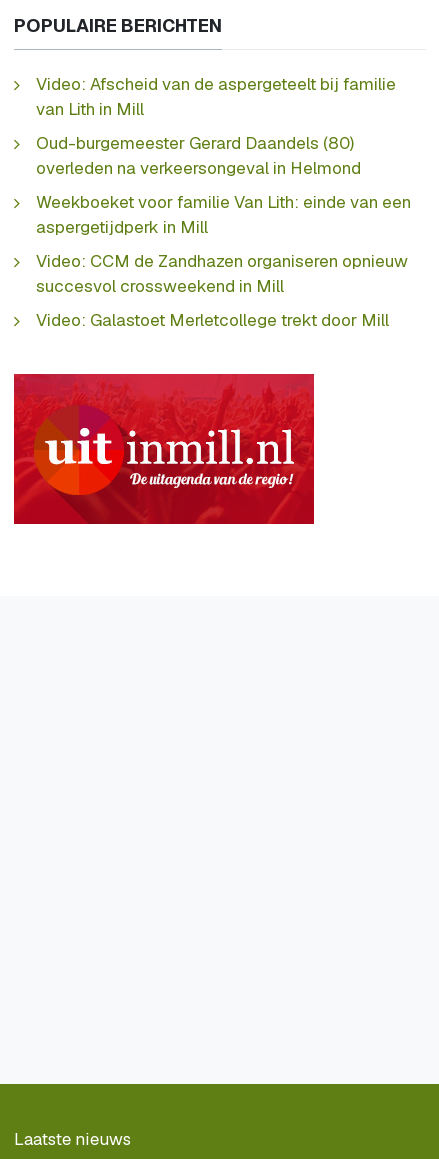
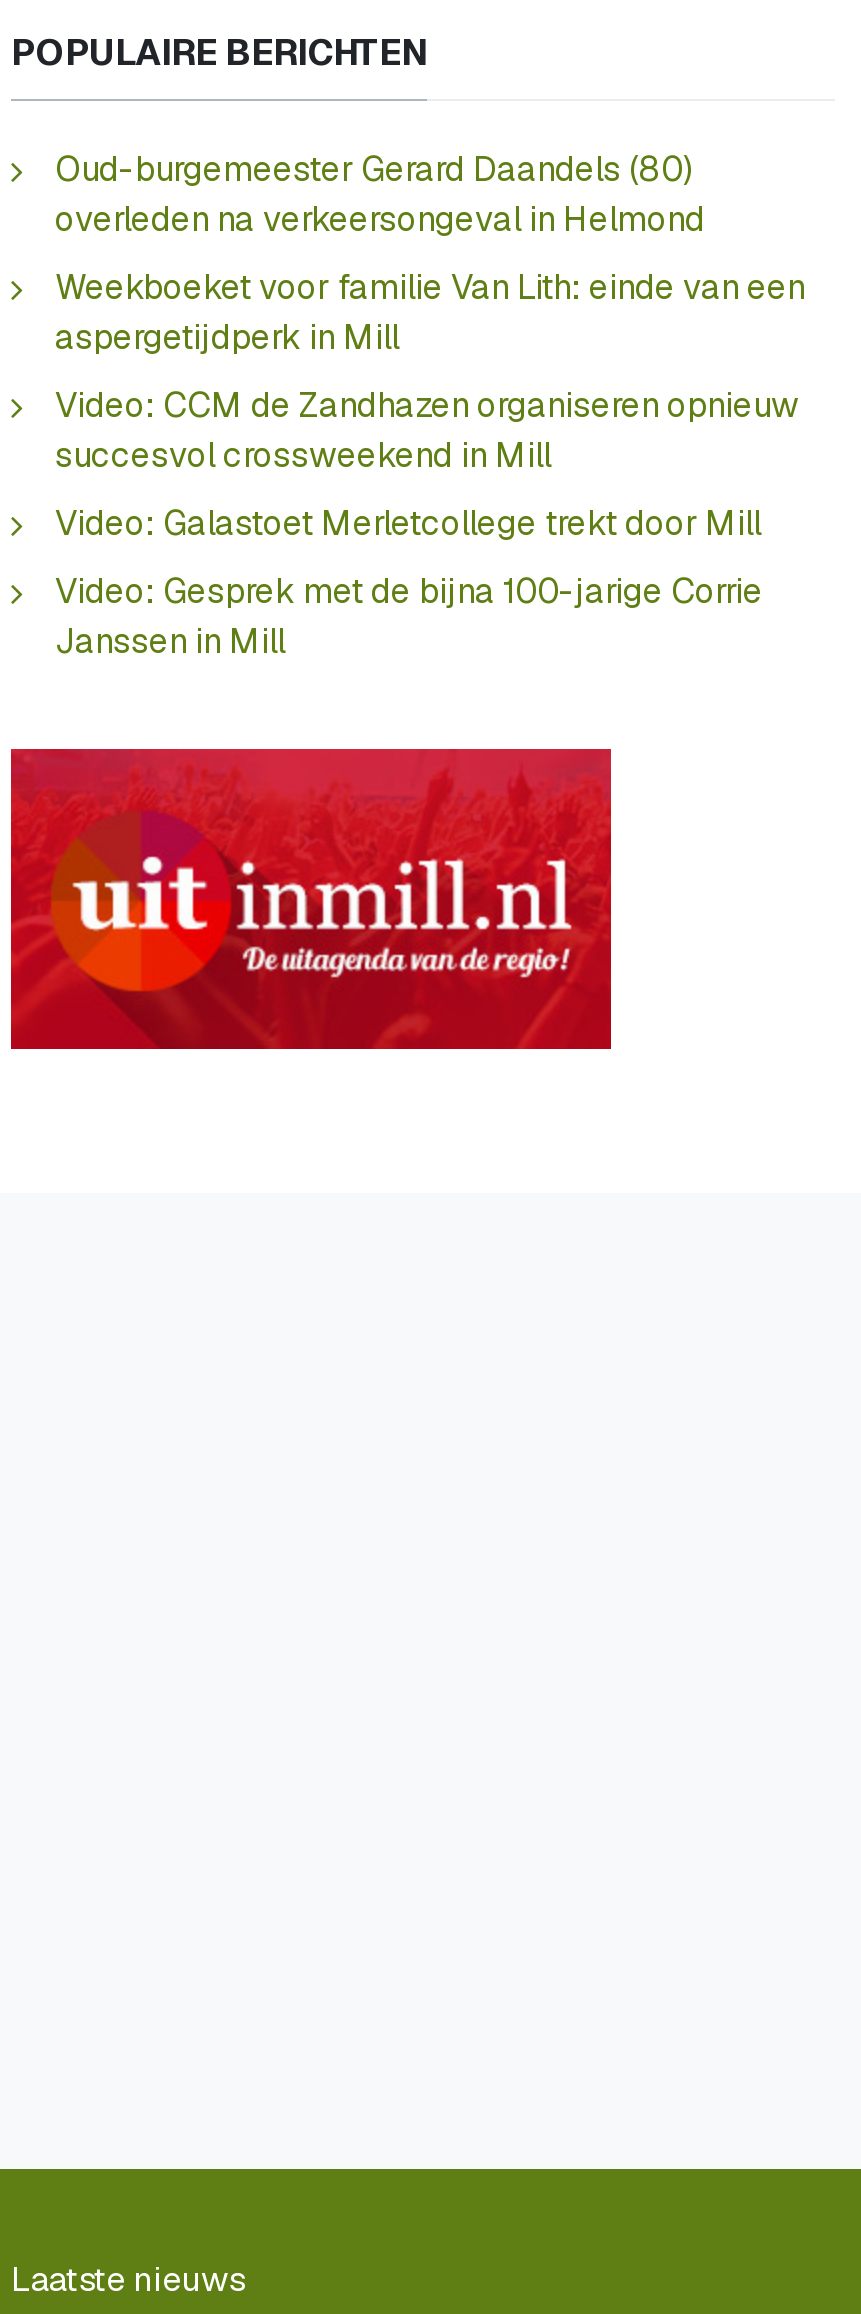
[36,73,396,120] Video: Afscheid van de aspergeteelt bij familie | van Lith in Mill -> none
moved [36,132,411,331] -> [55,147,805,545]: Oud-burgemeester Gerard Daandels (80) | overleden na verkeersongeval in Helmond | Weekboeket voor familie Van Lith: einde van een | aspergetijdperk in Mill | Video: CCM de Zandhazen organiseren opnieuw | succesvol crossweekend in Mill | Video: Galastoet Merletcollege trekt door Mill
none -> [55,569,763,663] Video: Gesprek met de bijna 100-jarige Corrie | Janssen in Mill

